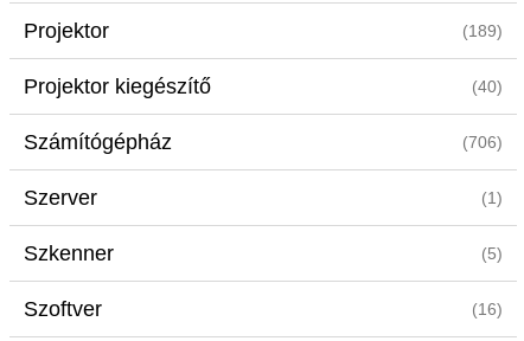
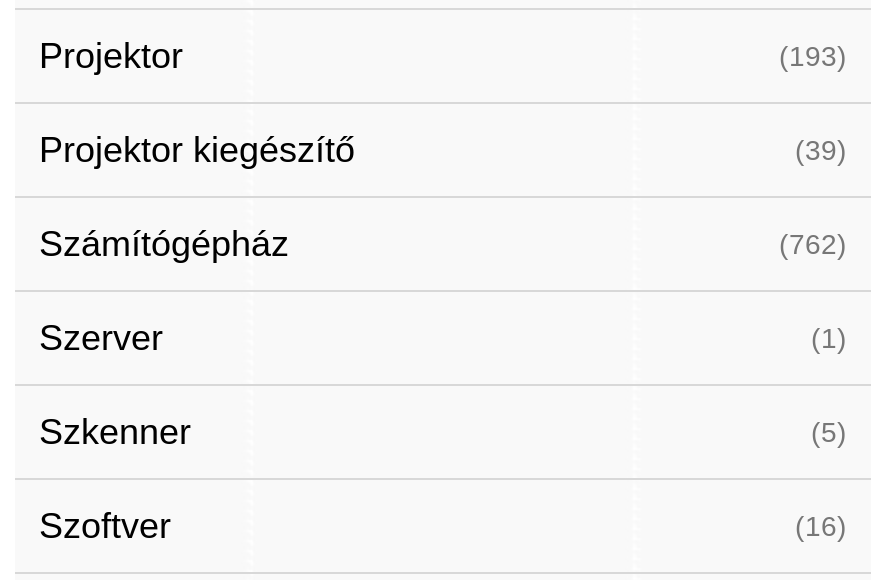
[462,21,503,40] (189) -> [779,40,847,72] (193)
[472,77,503,96] (40) -> [795,134,847,166] (39)
[462,133,503,152] (706) -> [779,228,847,260] (762)

